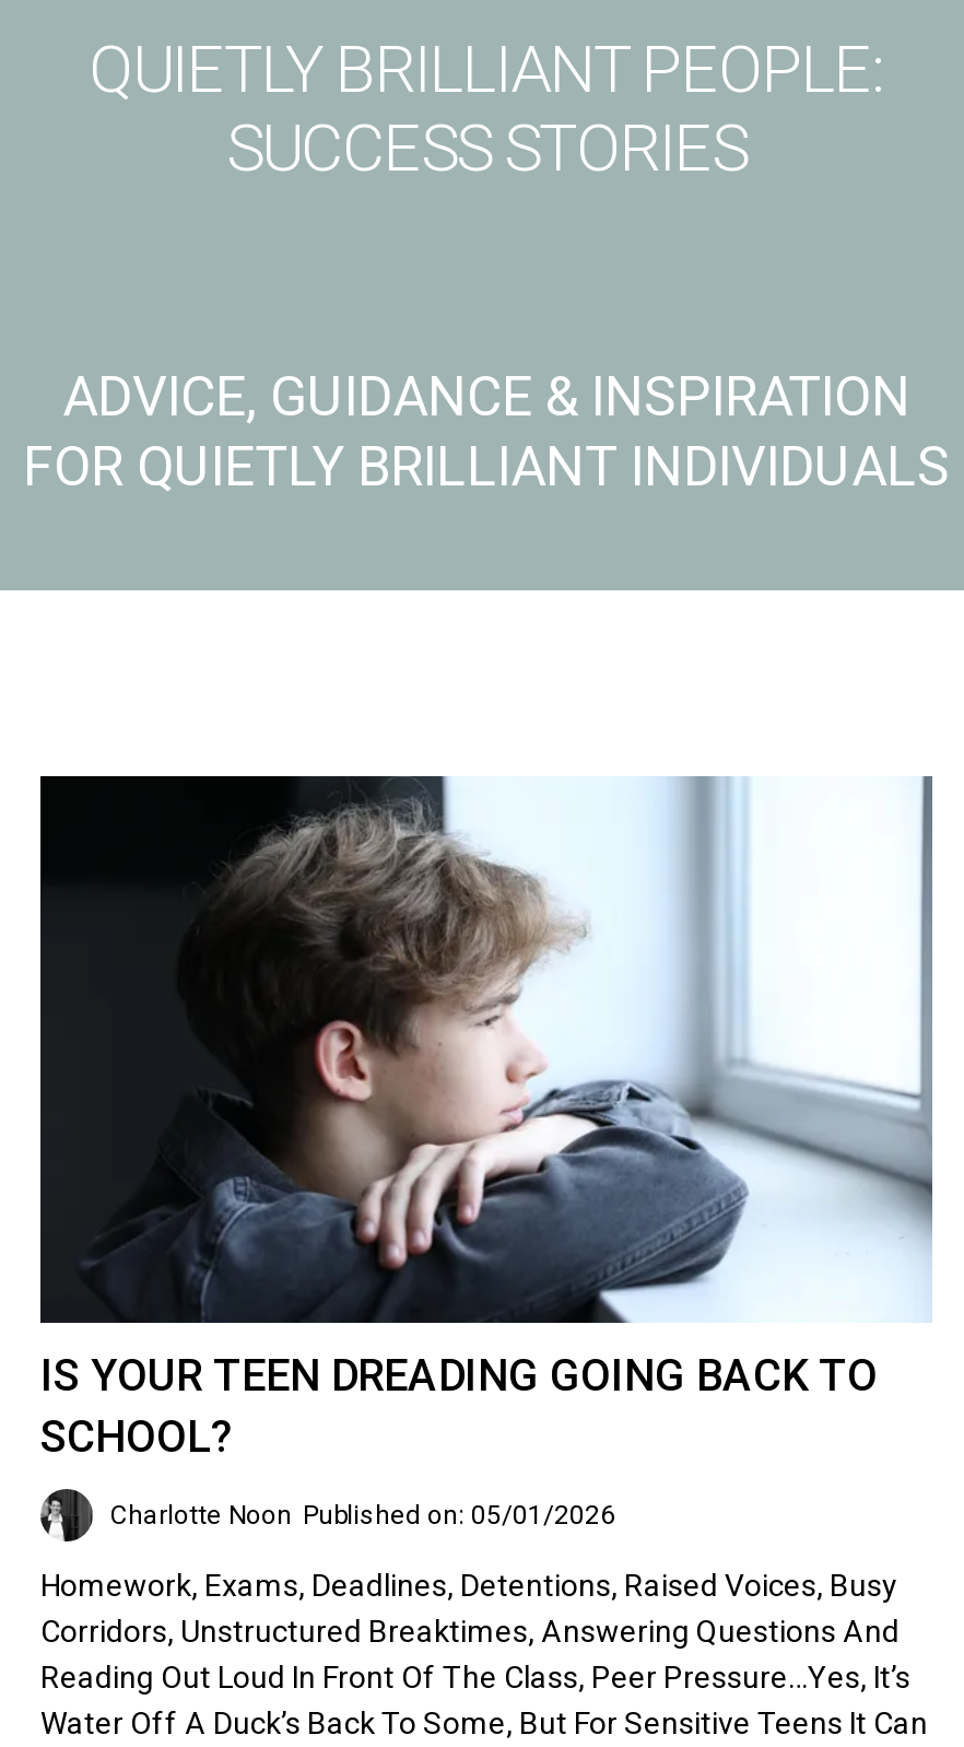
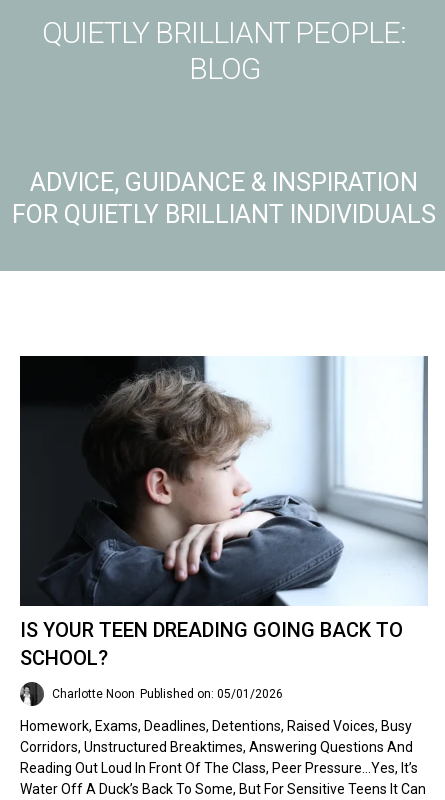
[226,110,746,186] SUCCESS STORIES -> [188,51,259,86] BLOG

